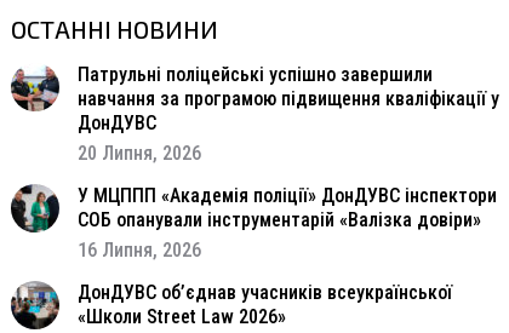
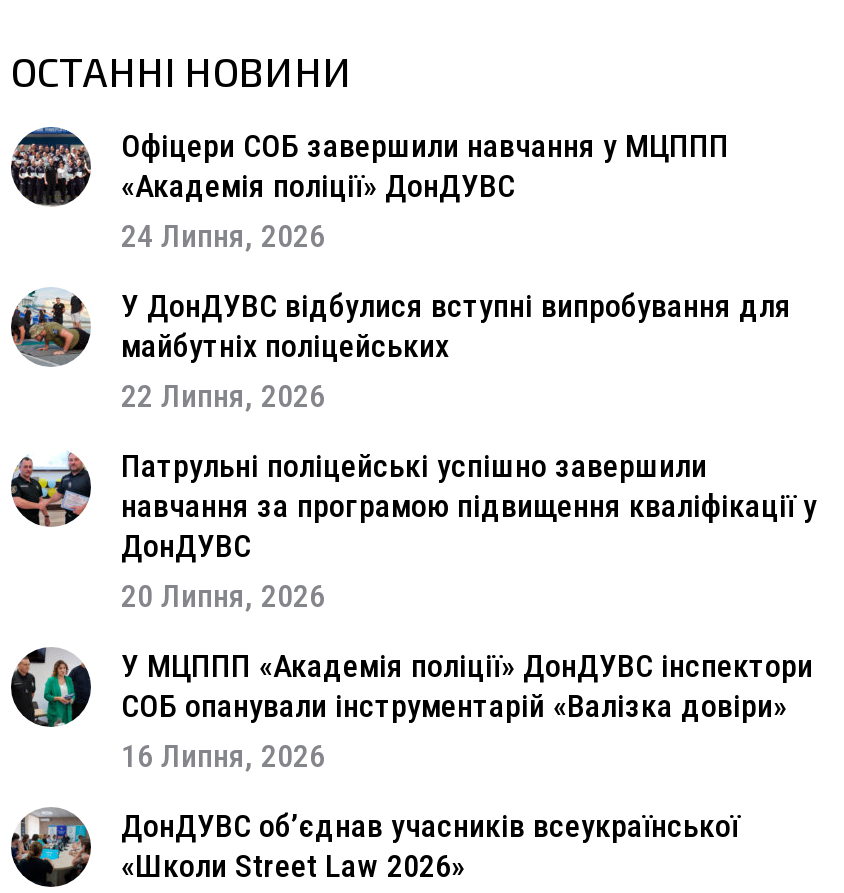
none -> [9,287,93,367] [image]
none -> [13,125,791,416] [image] | Офіцери СОБ завершили навчання у МЦППП | «Академія поліції» ДонДУВС | 24 Липня, 2026 | У ДонДУВС відбулися вступні випробування для | майбутніх поліцейських | 22 Липня, 2026

